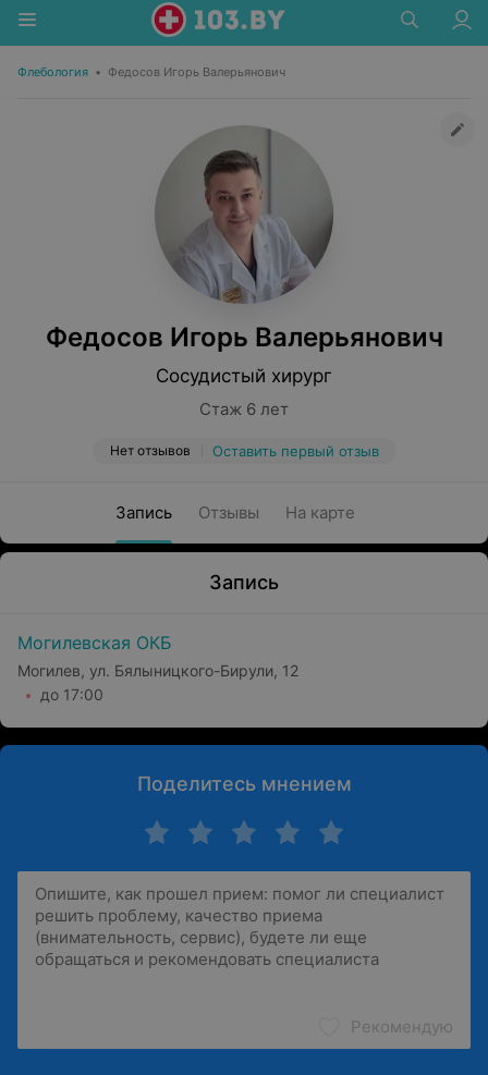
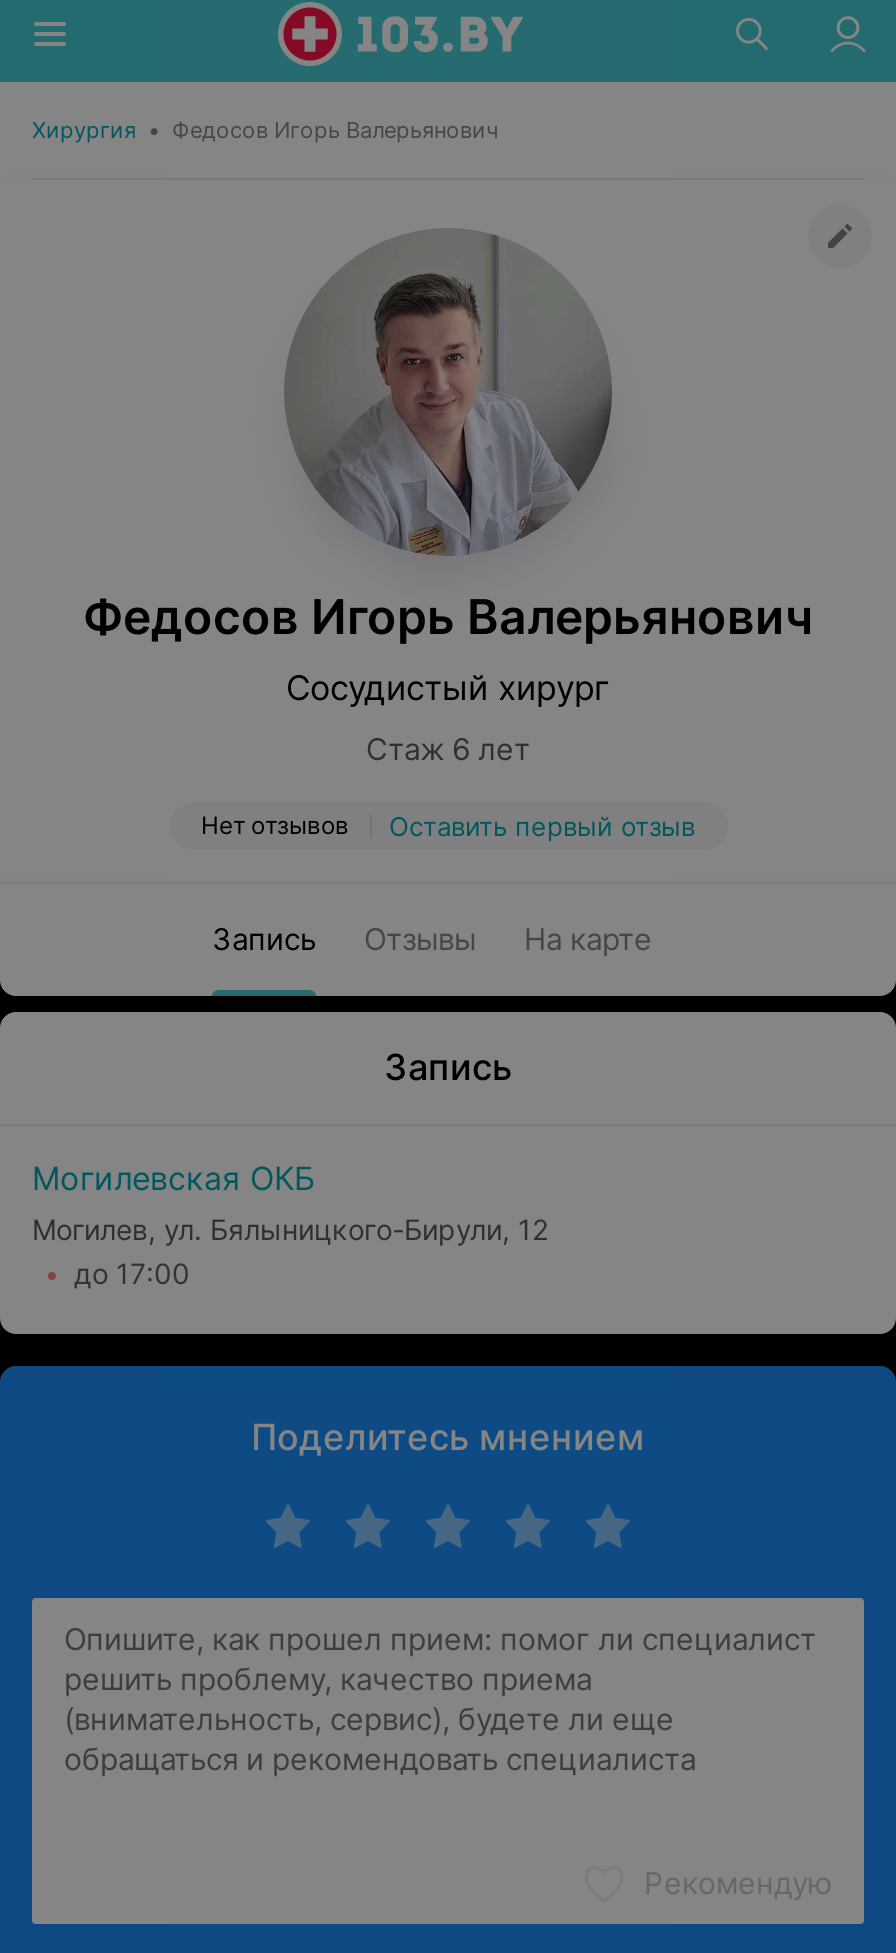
[17,64,285,80] Флебология • Федосов Игорь Валерьянович -> [32,116,498,144] Хирургия • Федосов Игорь Валерьянович

